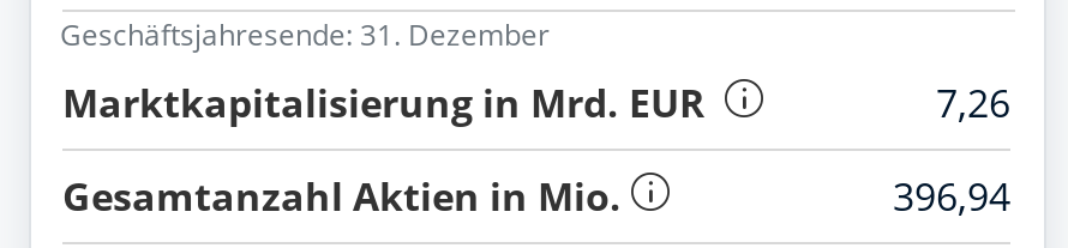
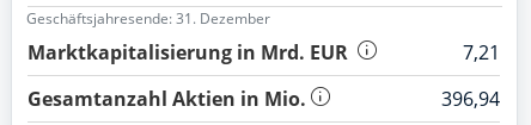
[936,78,1010,130] 7,26 -> [463,40,500,66] 7,21

